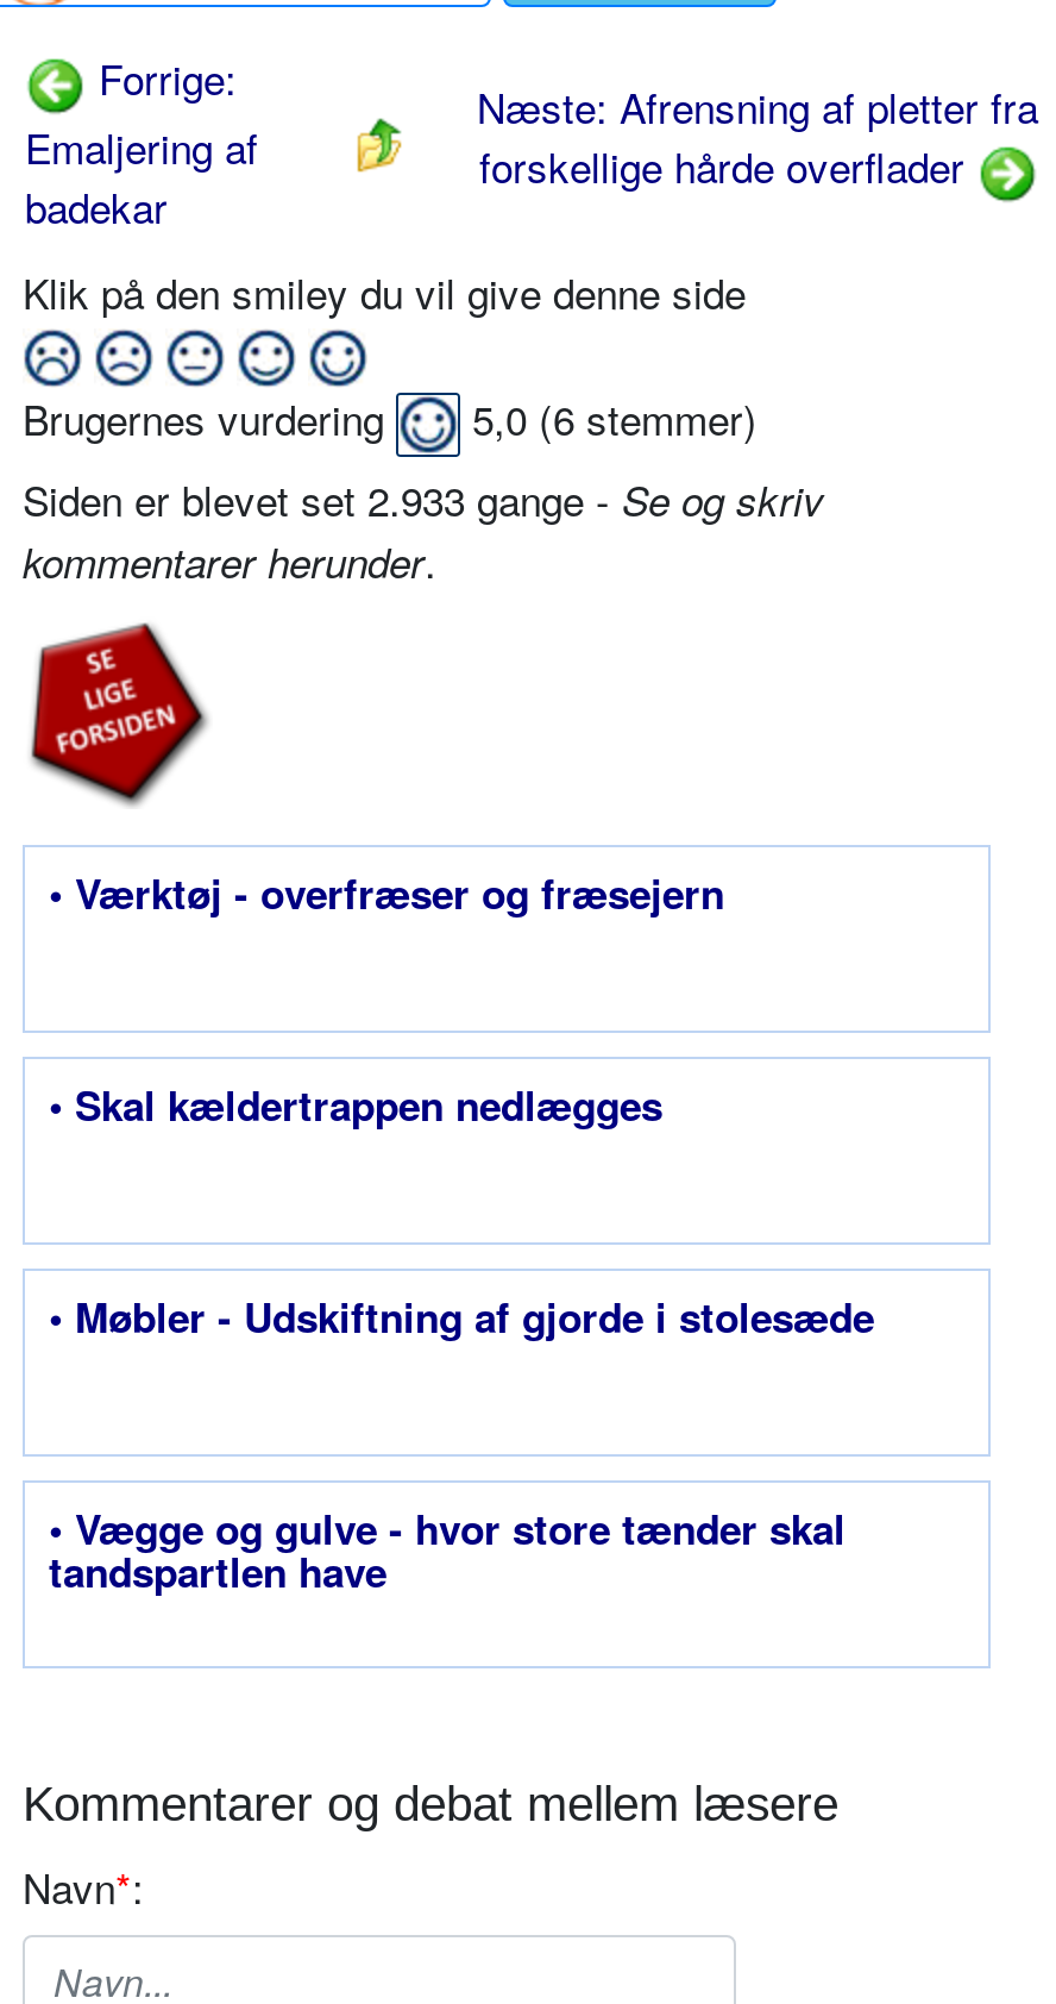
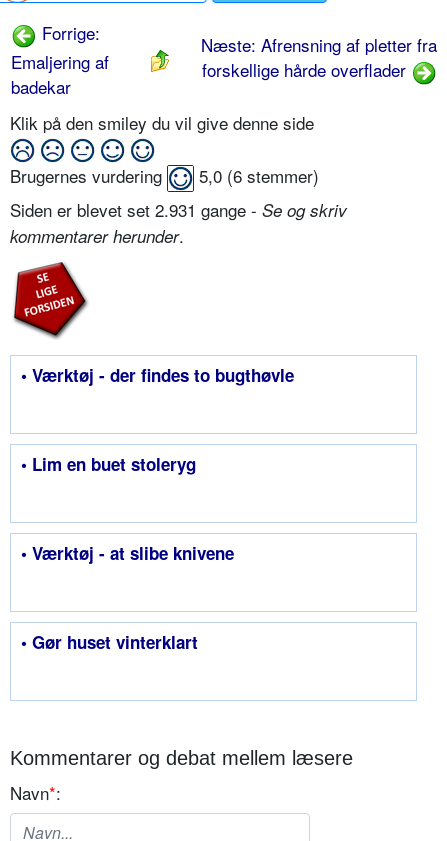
[23,470,824,529] Siden er blevet set 2.933 gange - Se og skriv -> [10,197,347,222] Siden er blevet set 2.931 gange - Se og skriv
[49,865,724,922] • Værktøj - overfræser og fræsejern -> [21,363,294,387] • Værktøj - der findes to bugthøvle
[49,1077,662,1134] • Skal kældertrappen nedlægges -> [21,452,196,476] • Lim en buet stoleryg
[49,1289,874,1346] • Møbler - Udskiftning af gjorde i stolesæde -> [21,541,234,565] • Værktøj - at slibe knivene
[49,1500,846,1600] • Vægge og gulve - hvor store tænder skal | tandspartlen have -> [21,630,198,654] • Gør huset vinterklart

